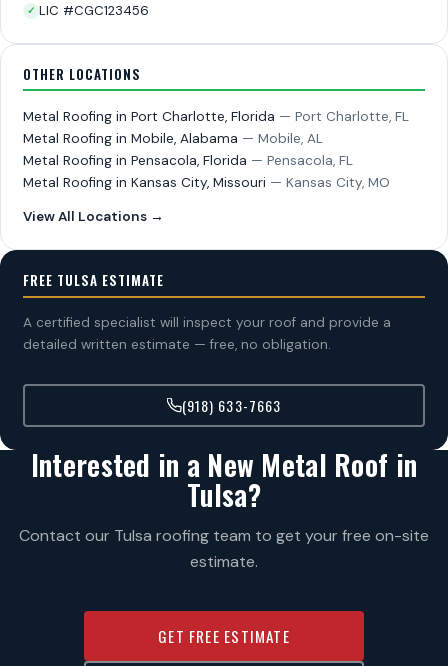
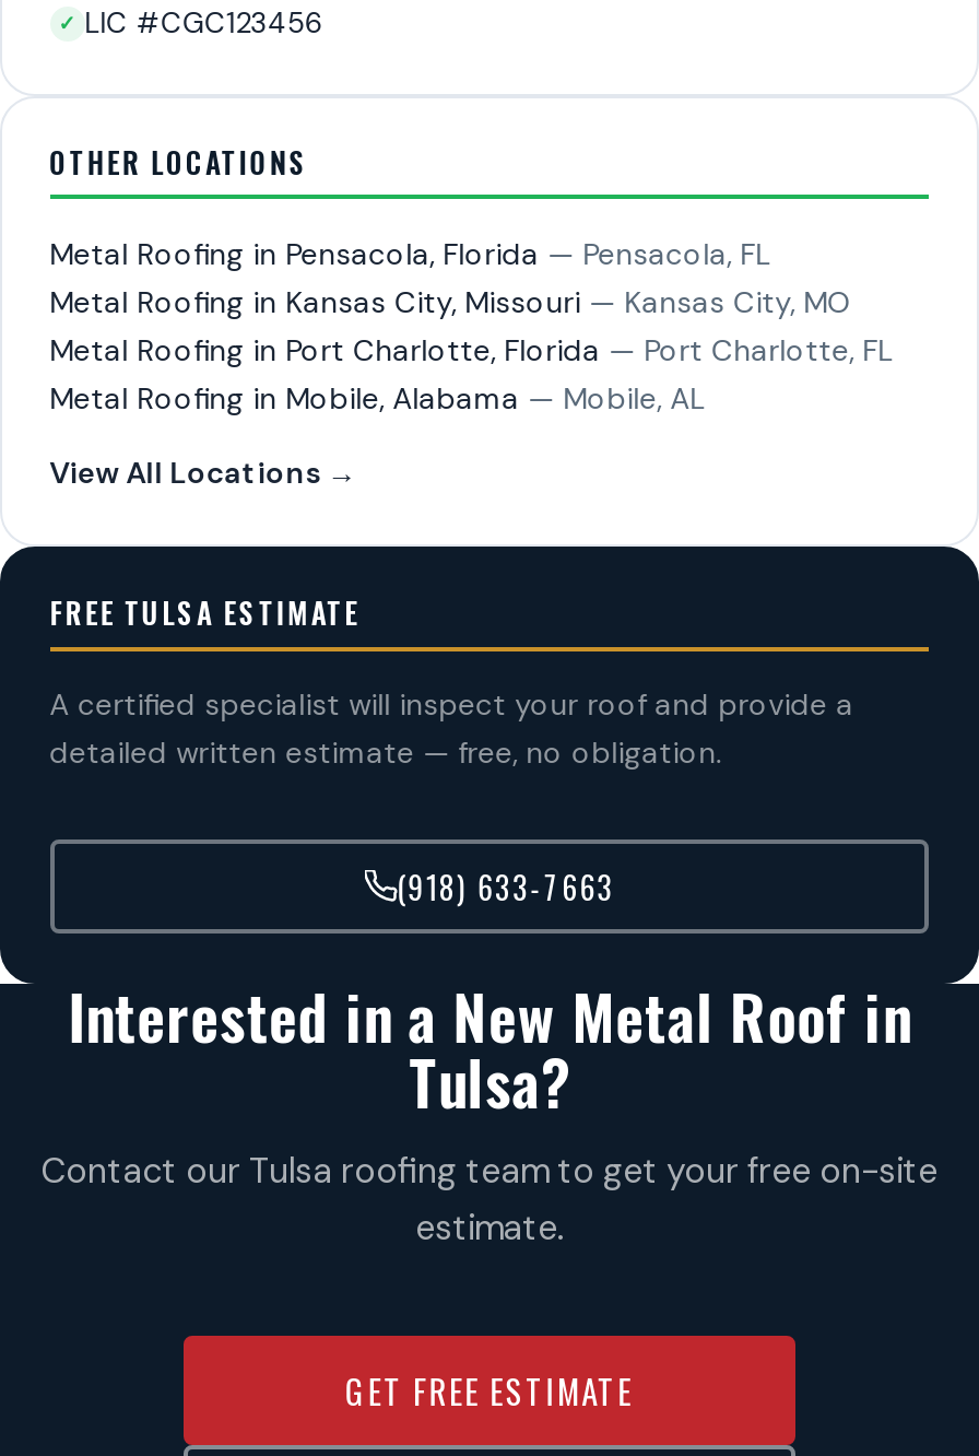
moved [23,108,409,147] -> [49,332,893,417]: Metal Roofing in Port Charlotte, Florida — Port Charlotte, FL | Metal Roofing in Mobile, Alabama — Mobile, AL
moved [23,152,390,191] -> [49,236,851,321]: Metal Roofing in Pensacola, Florida — Pensacola, FL | Metal Roofing in Kansas City, Missouri — Kansas City, MO

